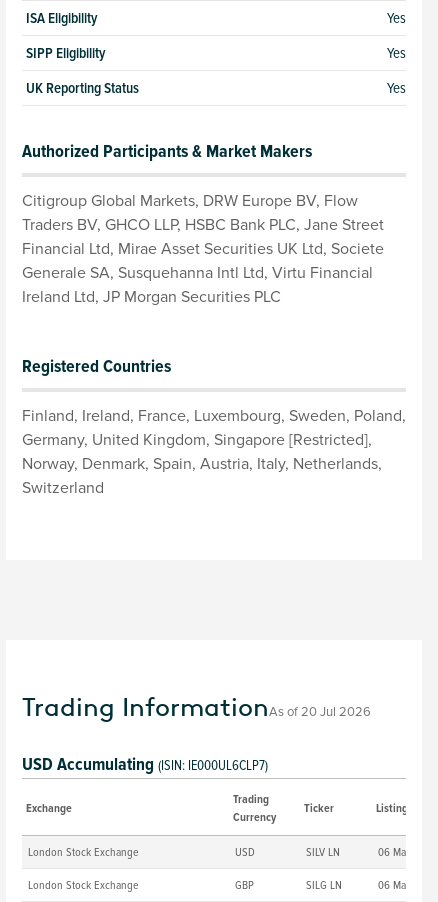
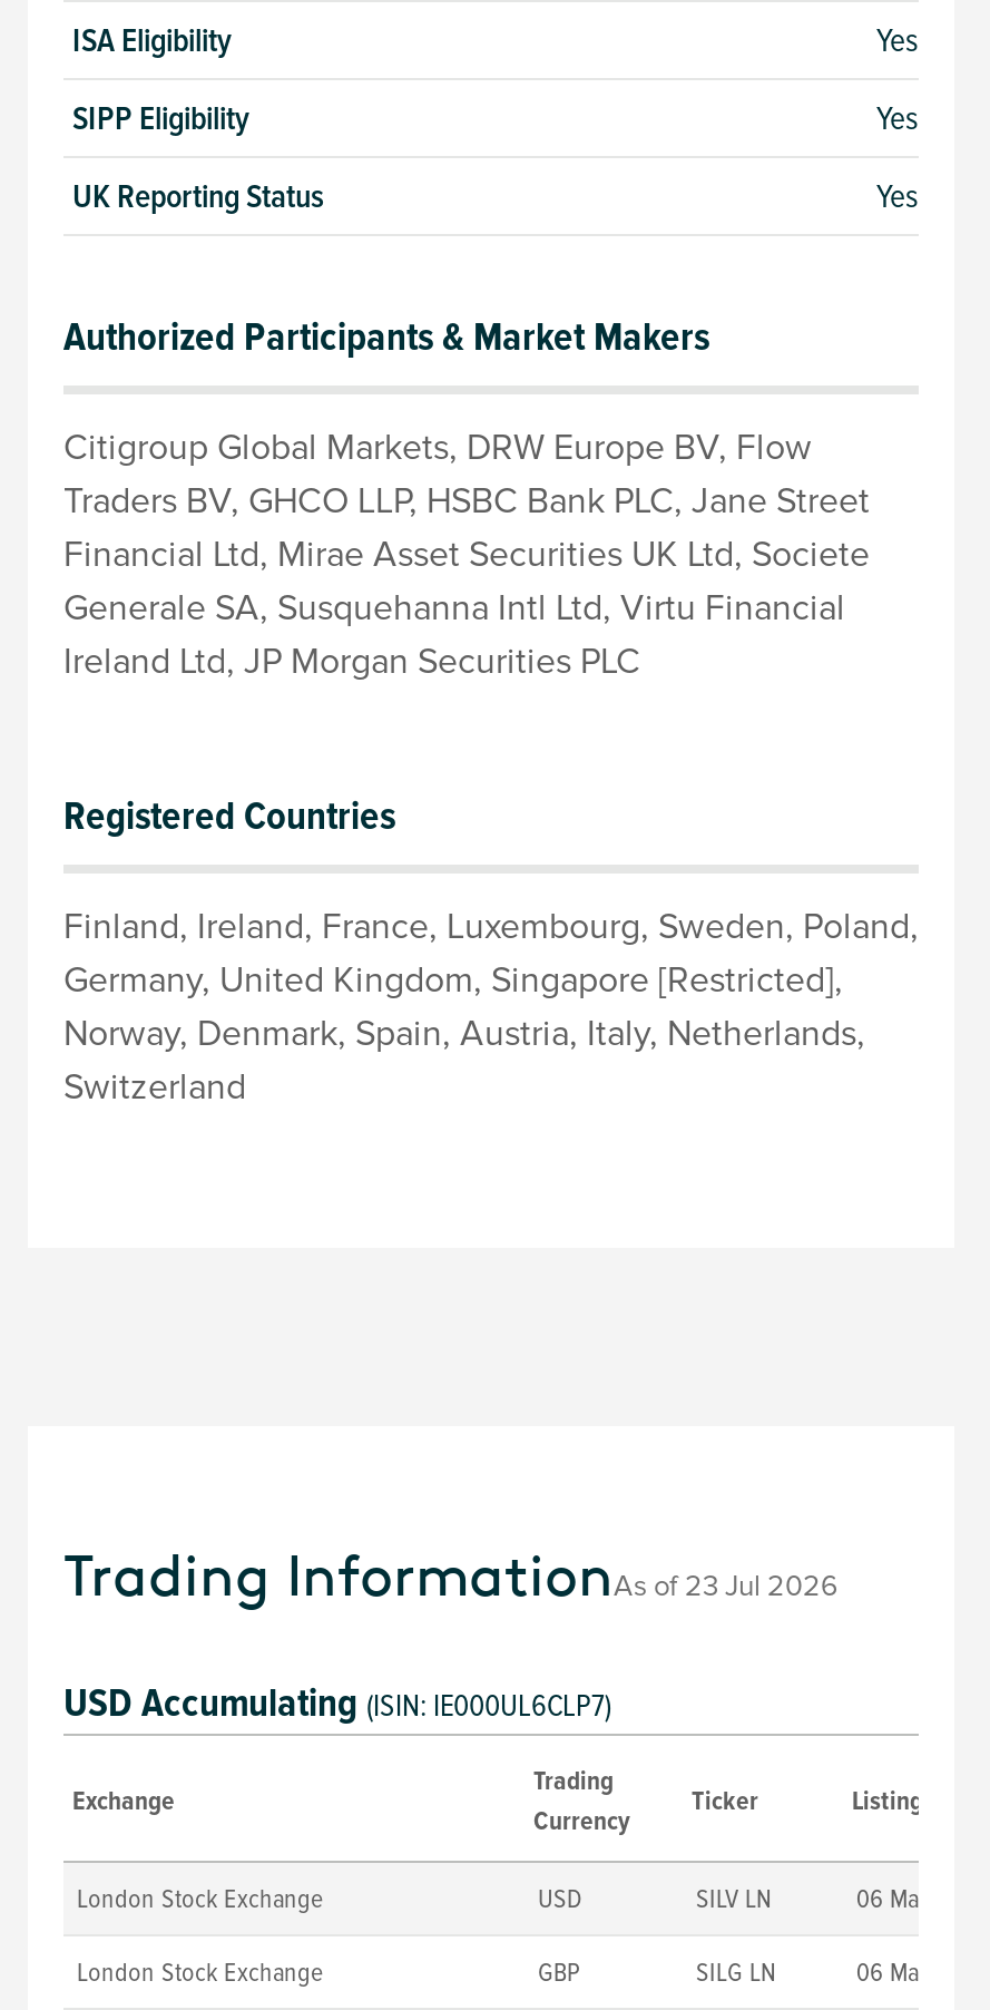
[22,691,371,723] Trading InformationAs of 20 Jul 2026 -> [63,1540,839,1611] Trading InformationAs of 23 Jul 2026

